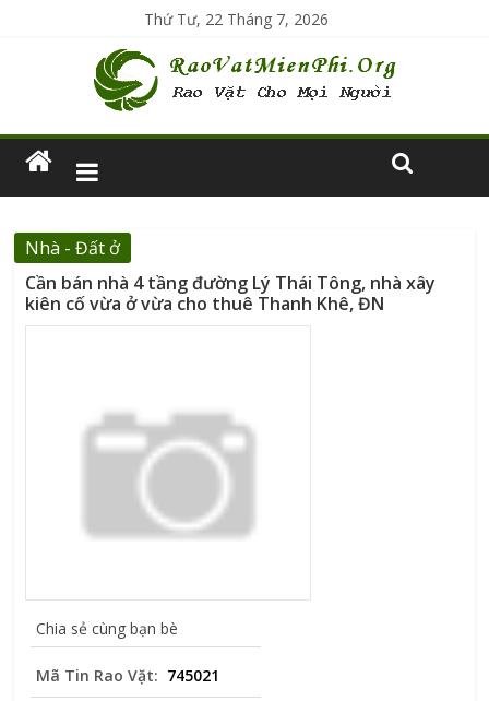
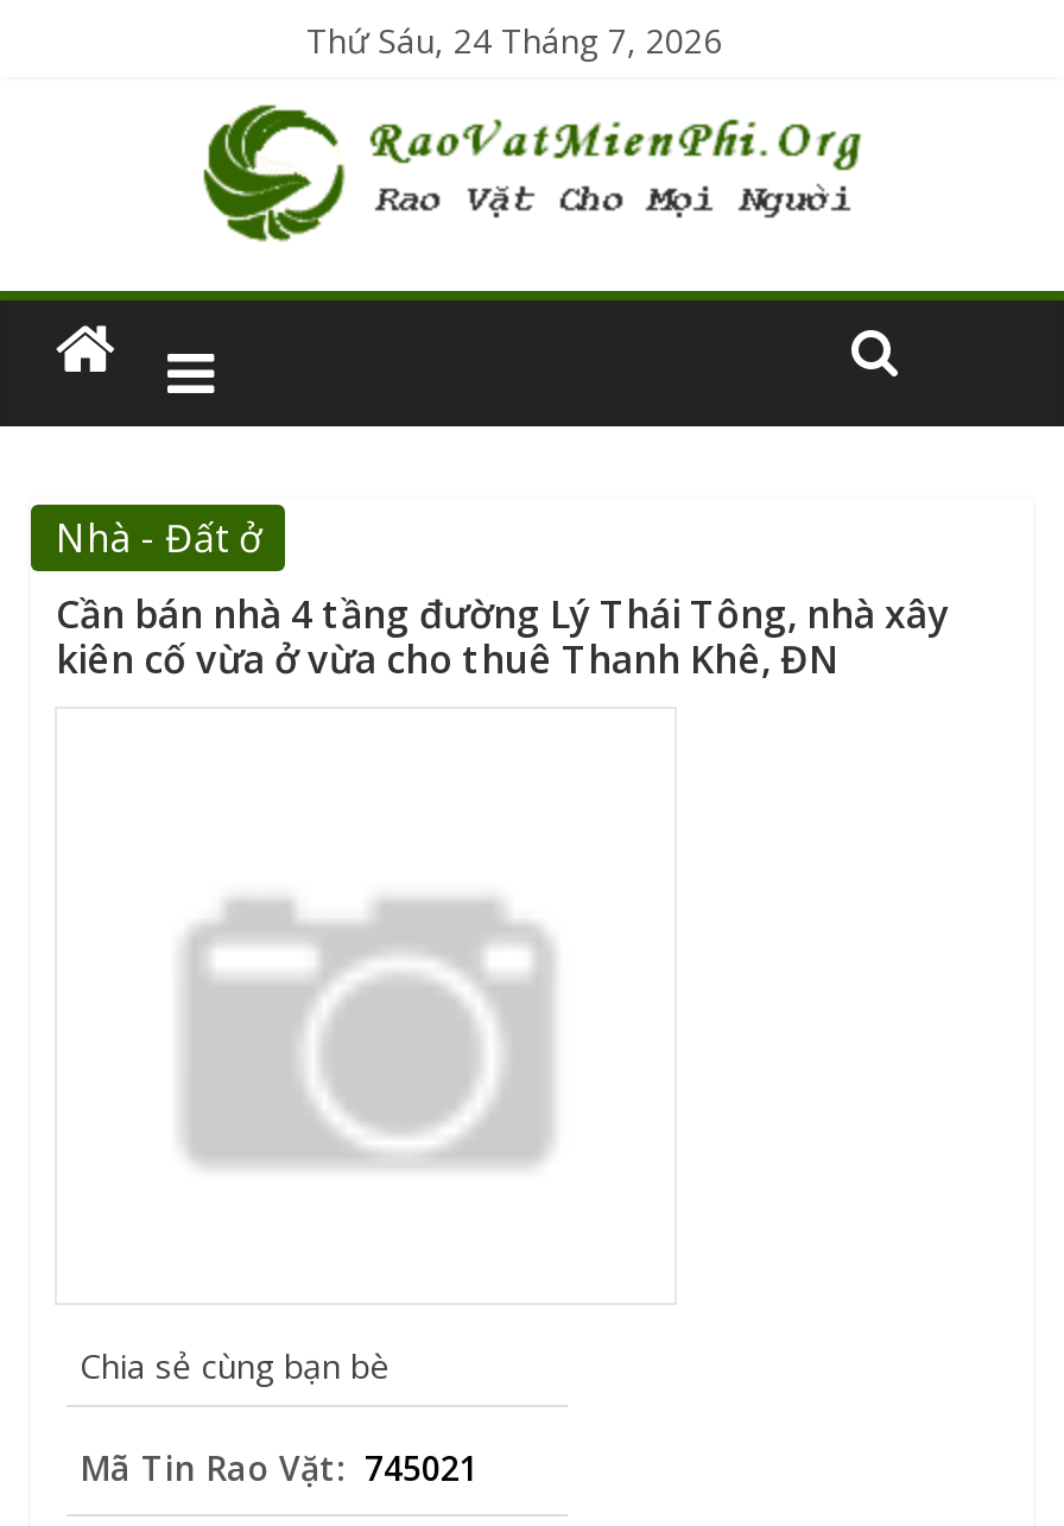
[144,9,329,29] Thứ Tư, 22 Tháng 7, 2026 -> [306,18,722,63] Thứ Sáu, 24 Tháng 7, 2026

